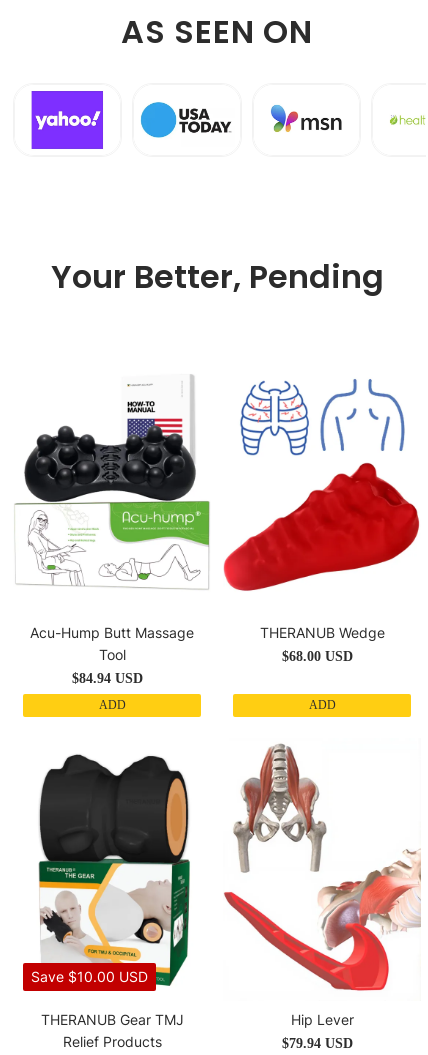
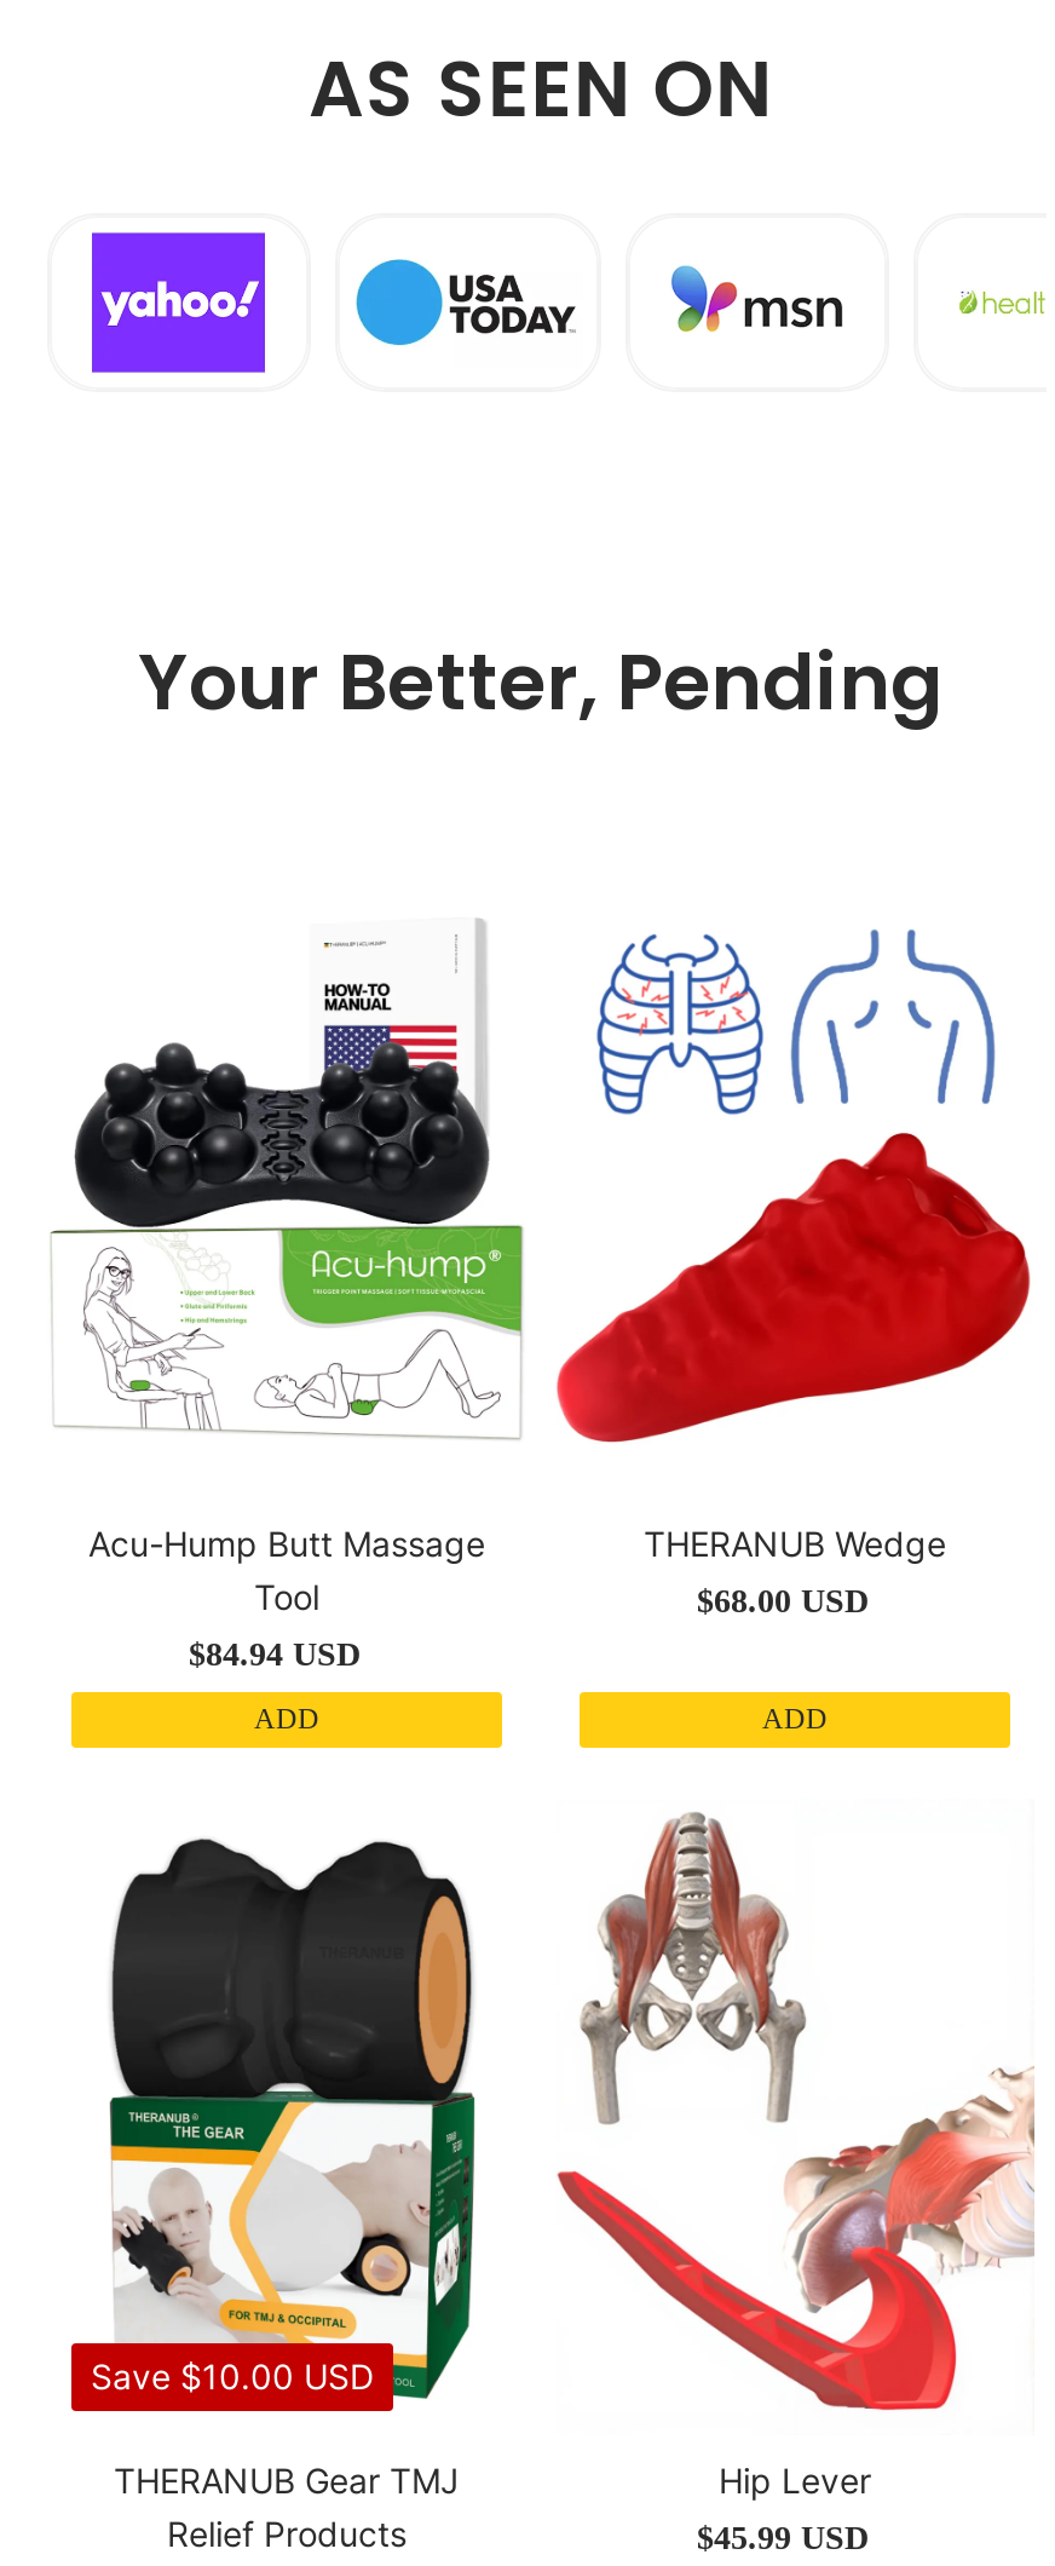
[281,1036,352,1051] $79.94 USD -> [697,2521,869,2557] $45.99 USD

